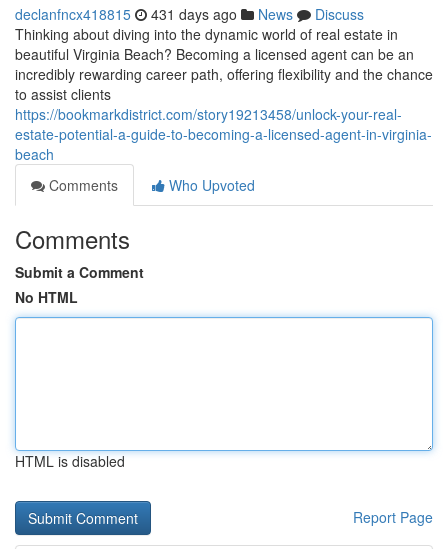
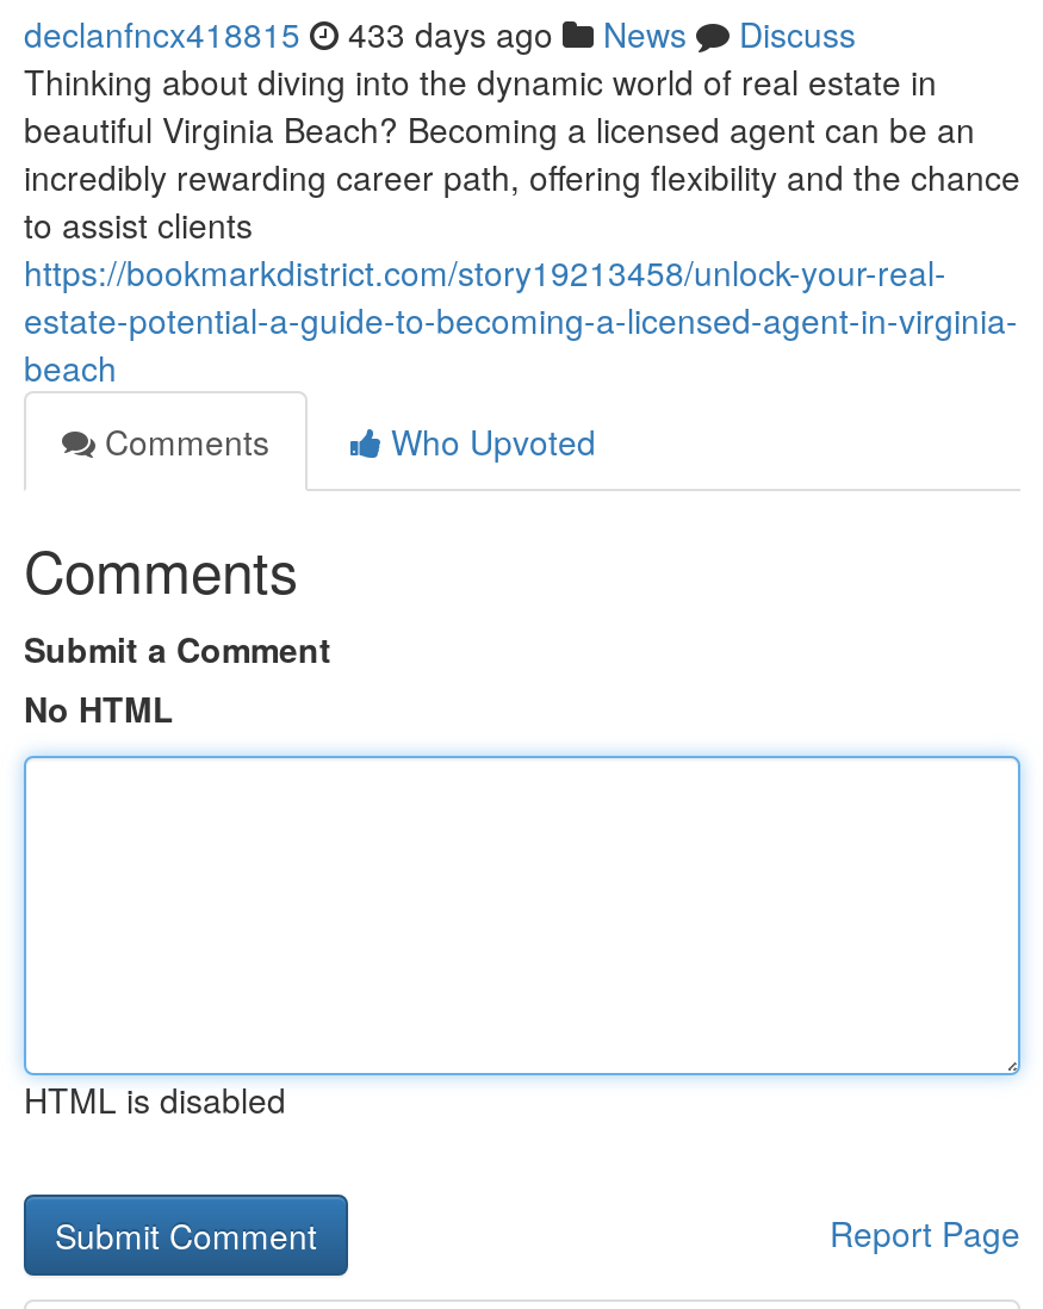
[15,4,364,24] declanfncx418815 431 days ago News Discuss -> [24,10,856,57] declanfncx418815 433 days ago News Discuss

